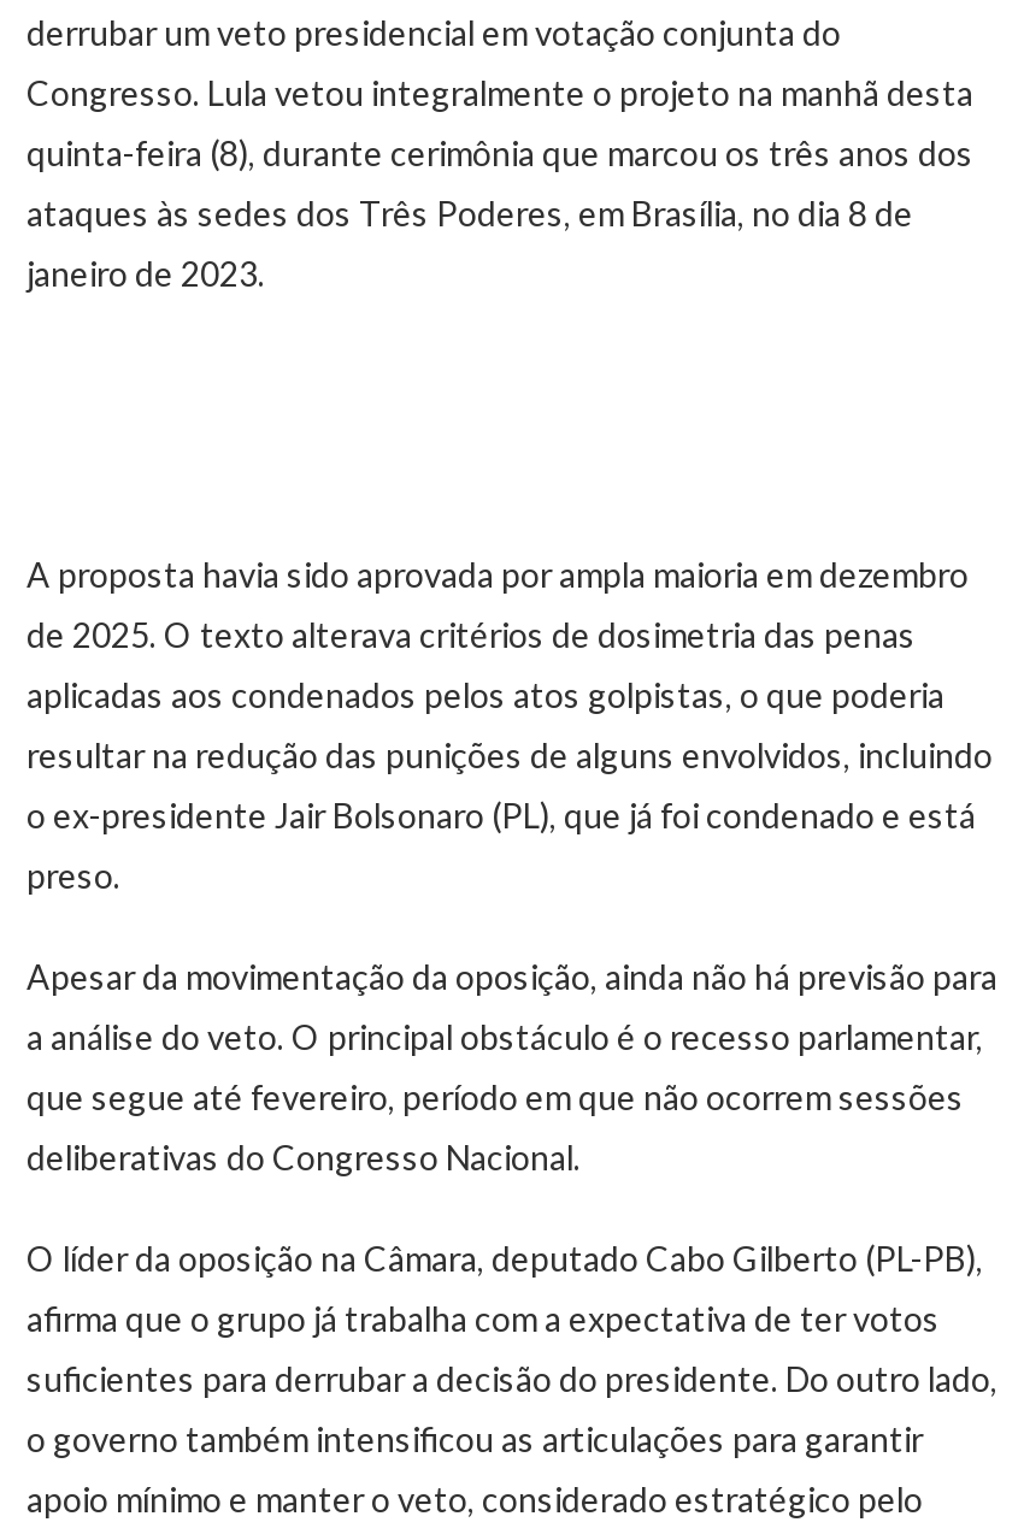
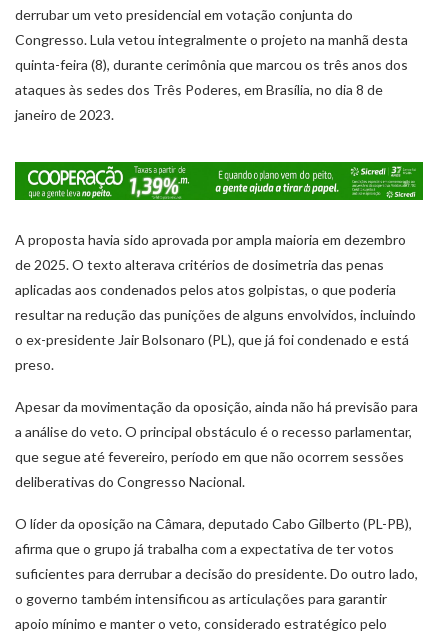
none -> [14,161,424,201] [image]

